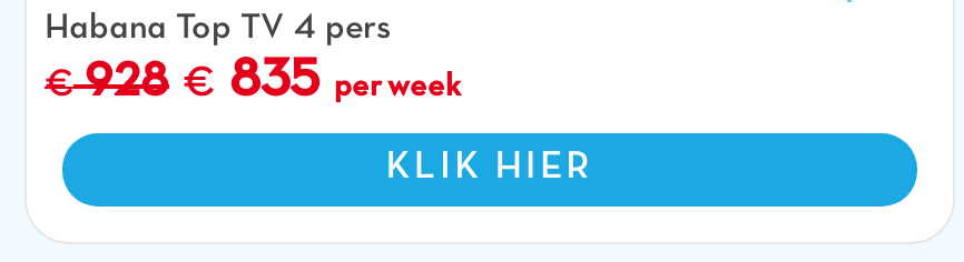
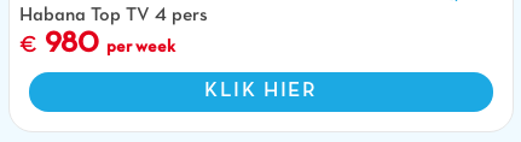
[73,57,461,106] 928 | 835 per week -> [37,31,175,57] 980 per week

